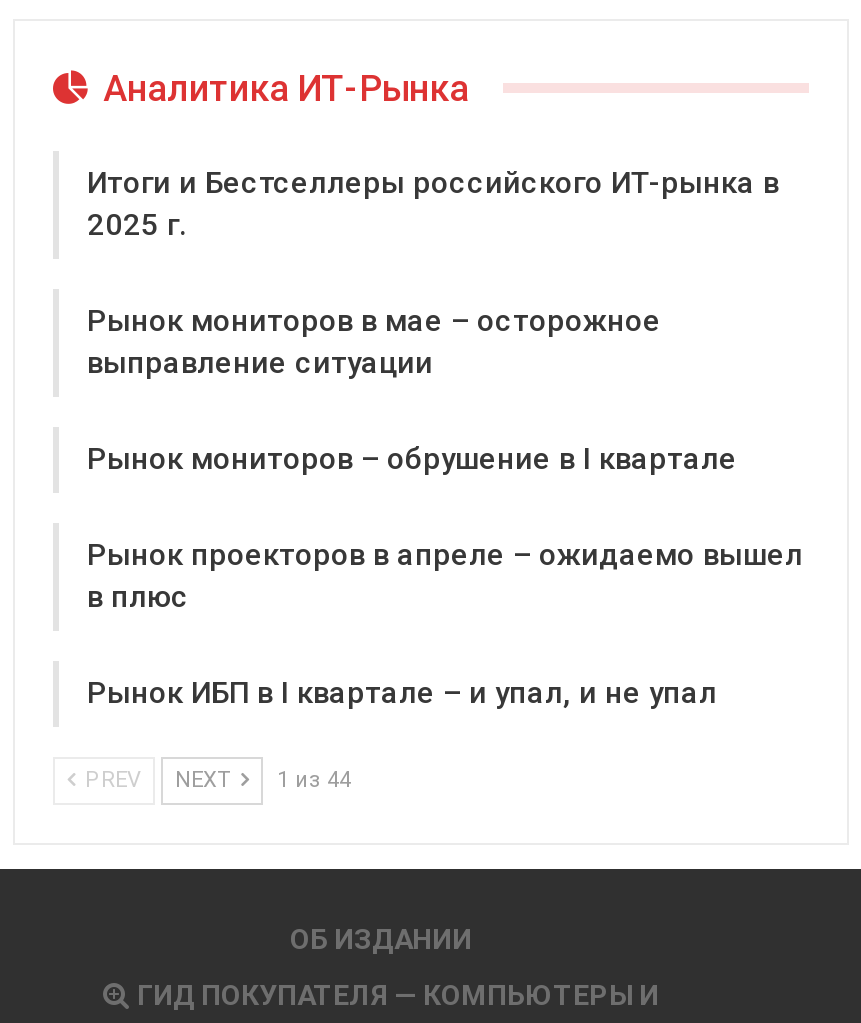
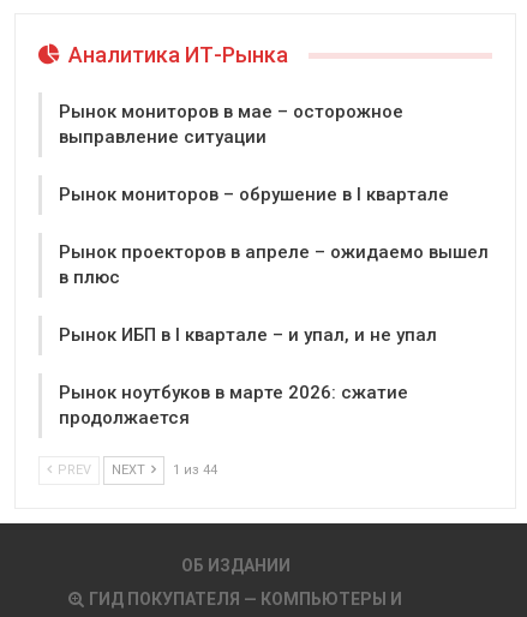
[87,165,779,243] Итоги и Бестселлеры российского ИТ-рынка в | 2025 г. -> none
moved [87,303,803,711] -> [59,101,489,346]: Рынок мониторов в мае – осторожное | выправление ситуации | Рынок мониторов – обрушение в I квартале | Рынок проекторов в апреле – ожидаемо вышел | в плюс | Рынок ИБП в I квартале – и упал, и не упал
none -> [59,382,408,428] Рынок ноутбуков в марте 2026: сжатие | продолжается

